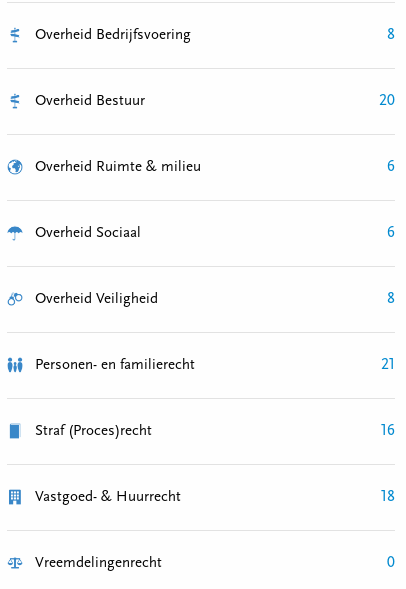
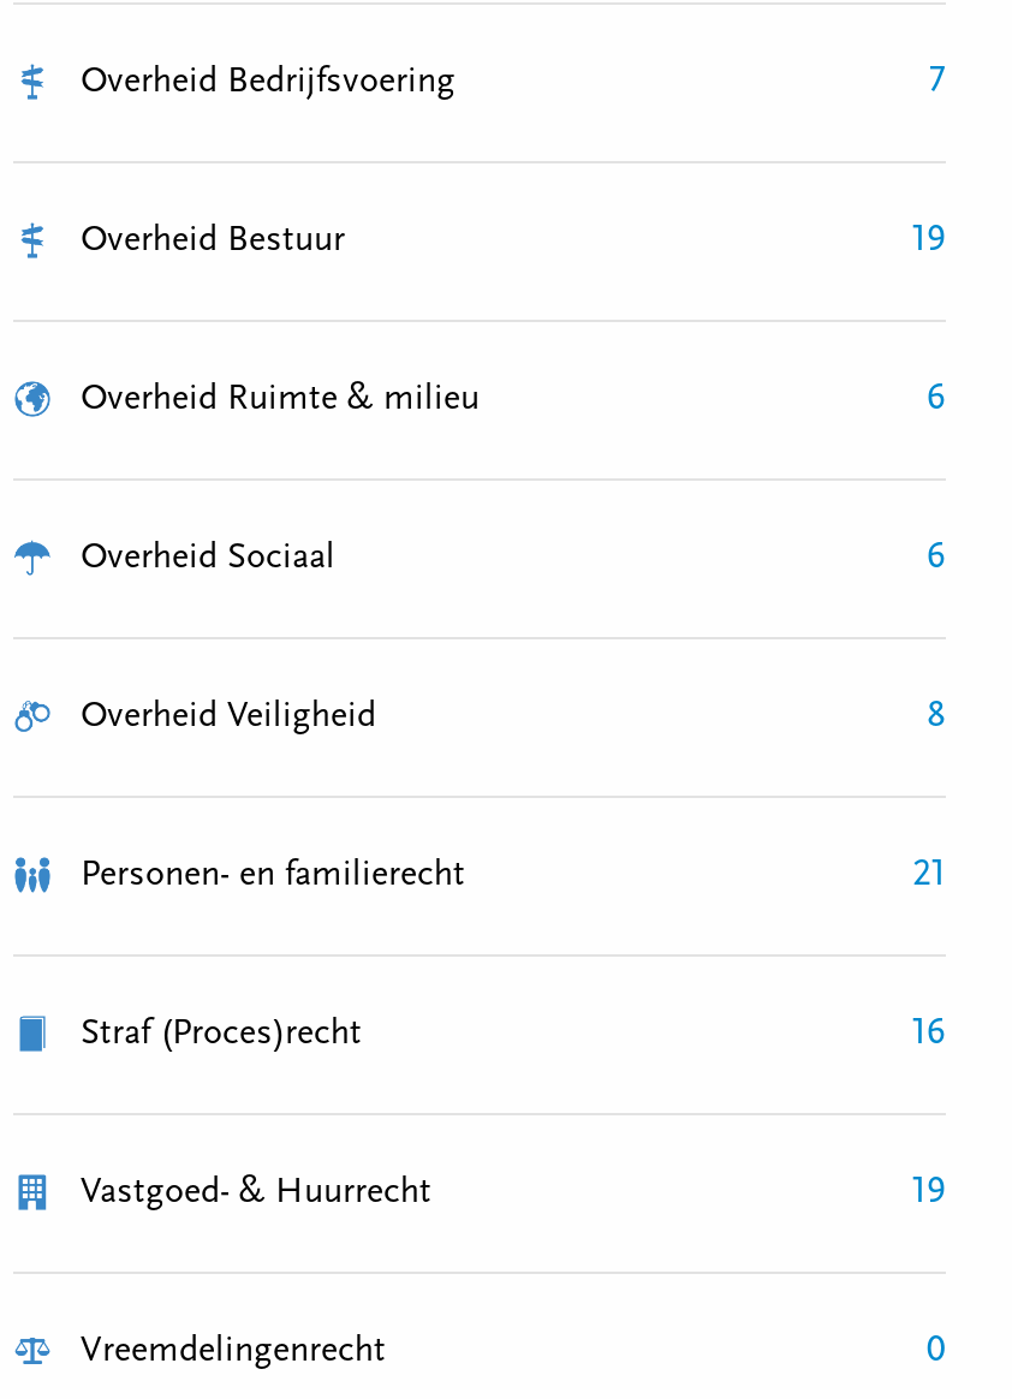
[387,27,395,43] 8 -> [929,62,946,101] 7
[379,93,395,109] 20 -> [912,221,946,260] 19
[381,489,395,505] 18 -> [912,1173,946,1212] 19

